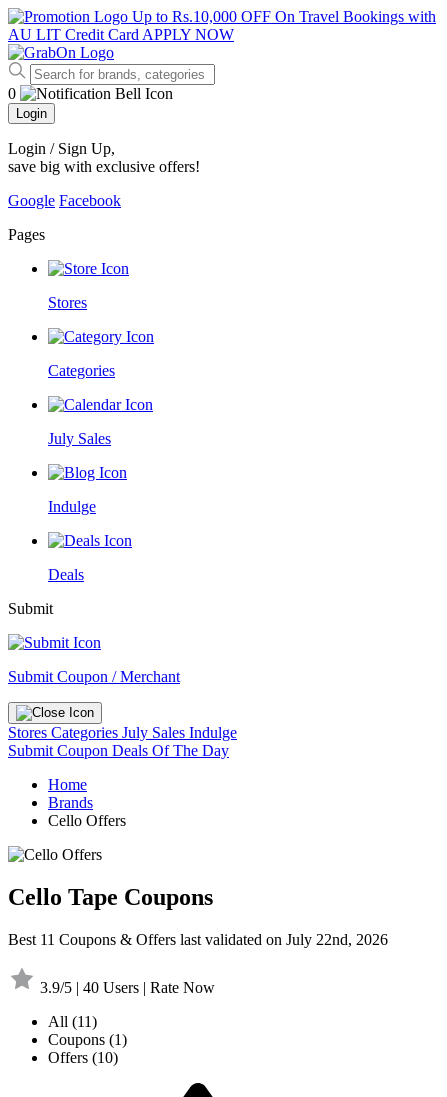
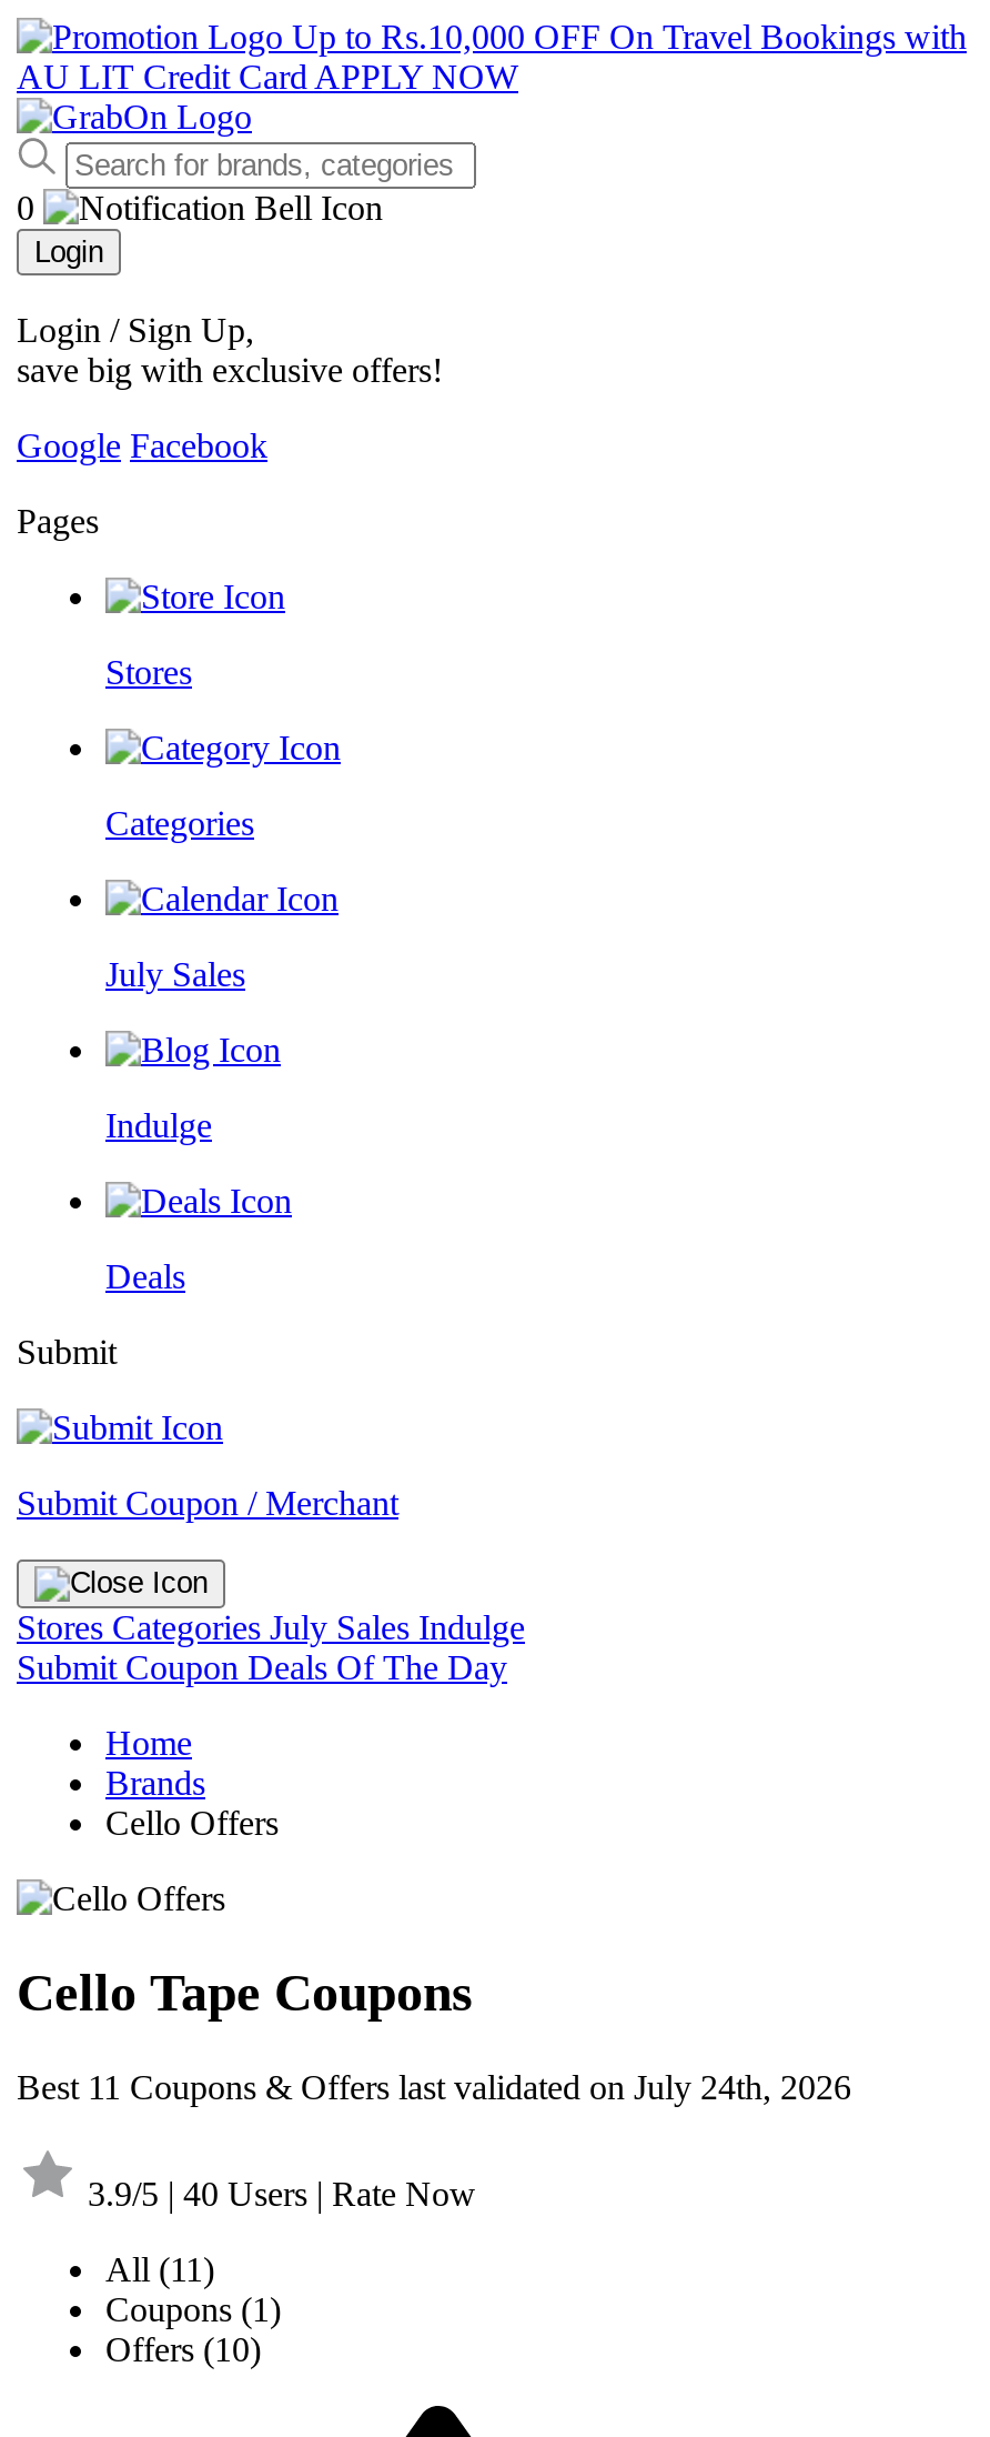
[8,931,388,948] Best 11 Coupons & Offers last validated on July 22nd, 2026 -> [17,2068,851,2106] Best 11 Coupons & Offers last validated on July 24th, 2026

